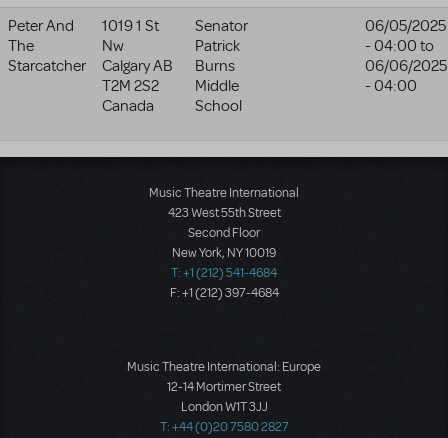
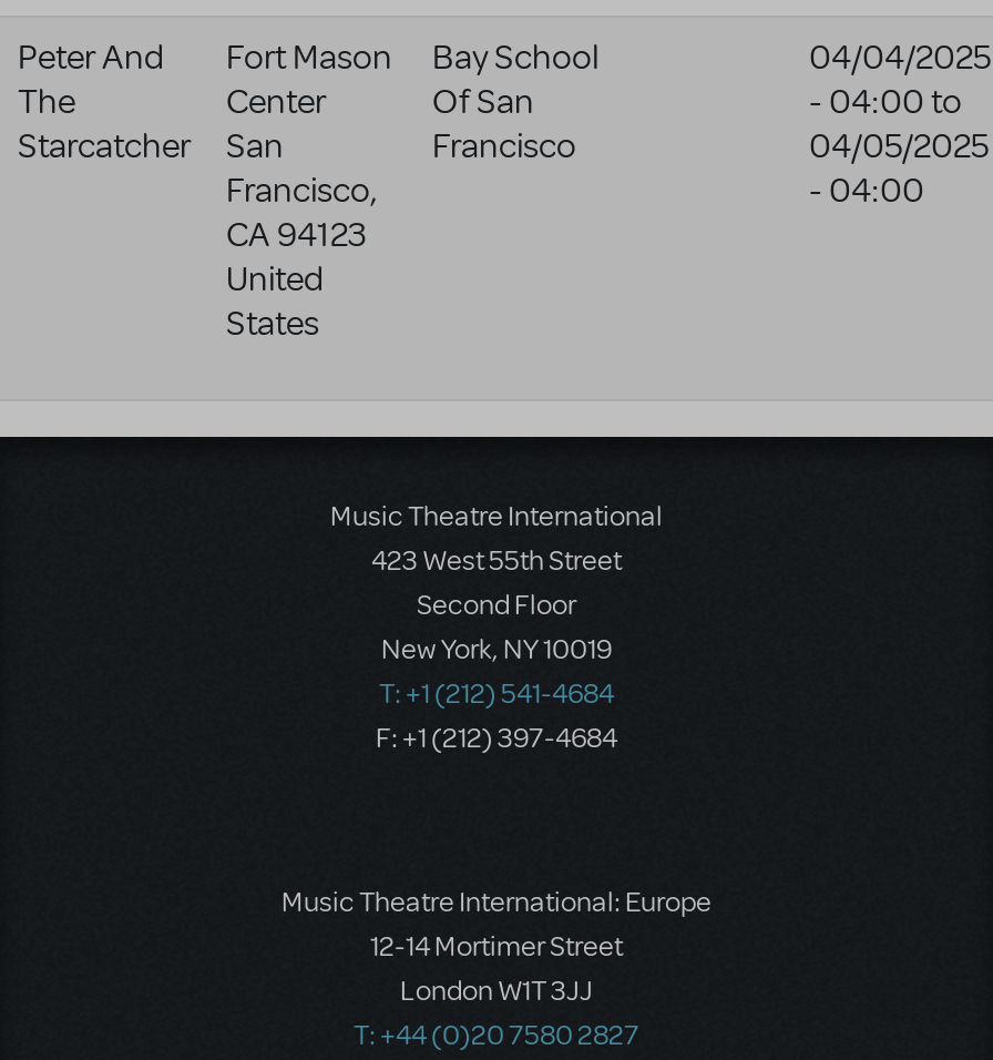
[102,16,173,116] 1019 1 St | Nw | Calgary AB | T2M 2S2 | Canada -> [226,35,392,346] Fort Mason | Center | San | Francisco, | CA 94123 | United | States
[195,16,248,116] Senator | Patrick | Burns | Middle | School -> [432,35,598,169] Bay School | Of San | Francisco
[365,16,446,36] 06/05/2025 -> [809,35,991,80] 04/04/2025
[365,56,447,76] 06/06/2025 -> [809,124,989,169] 04/05/2025

